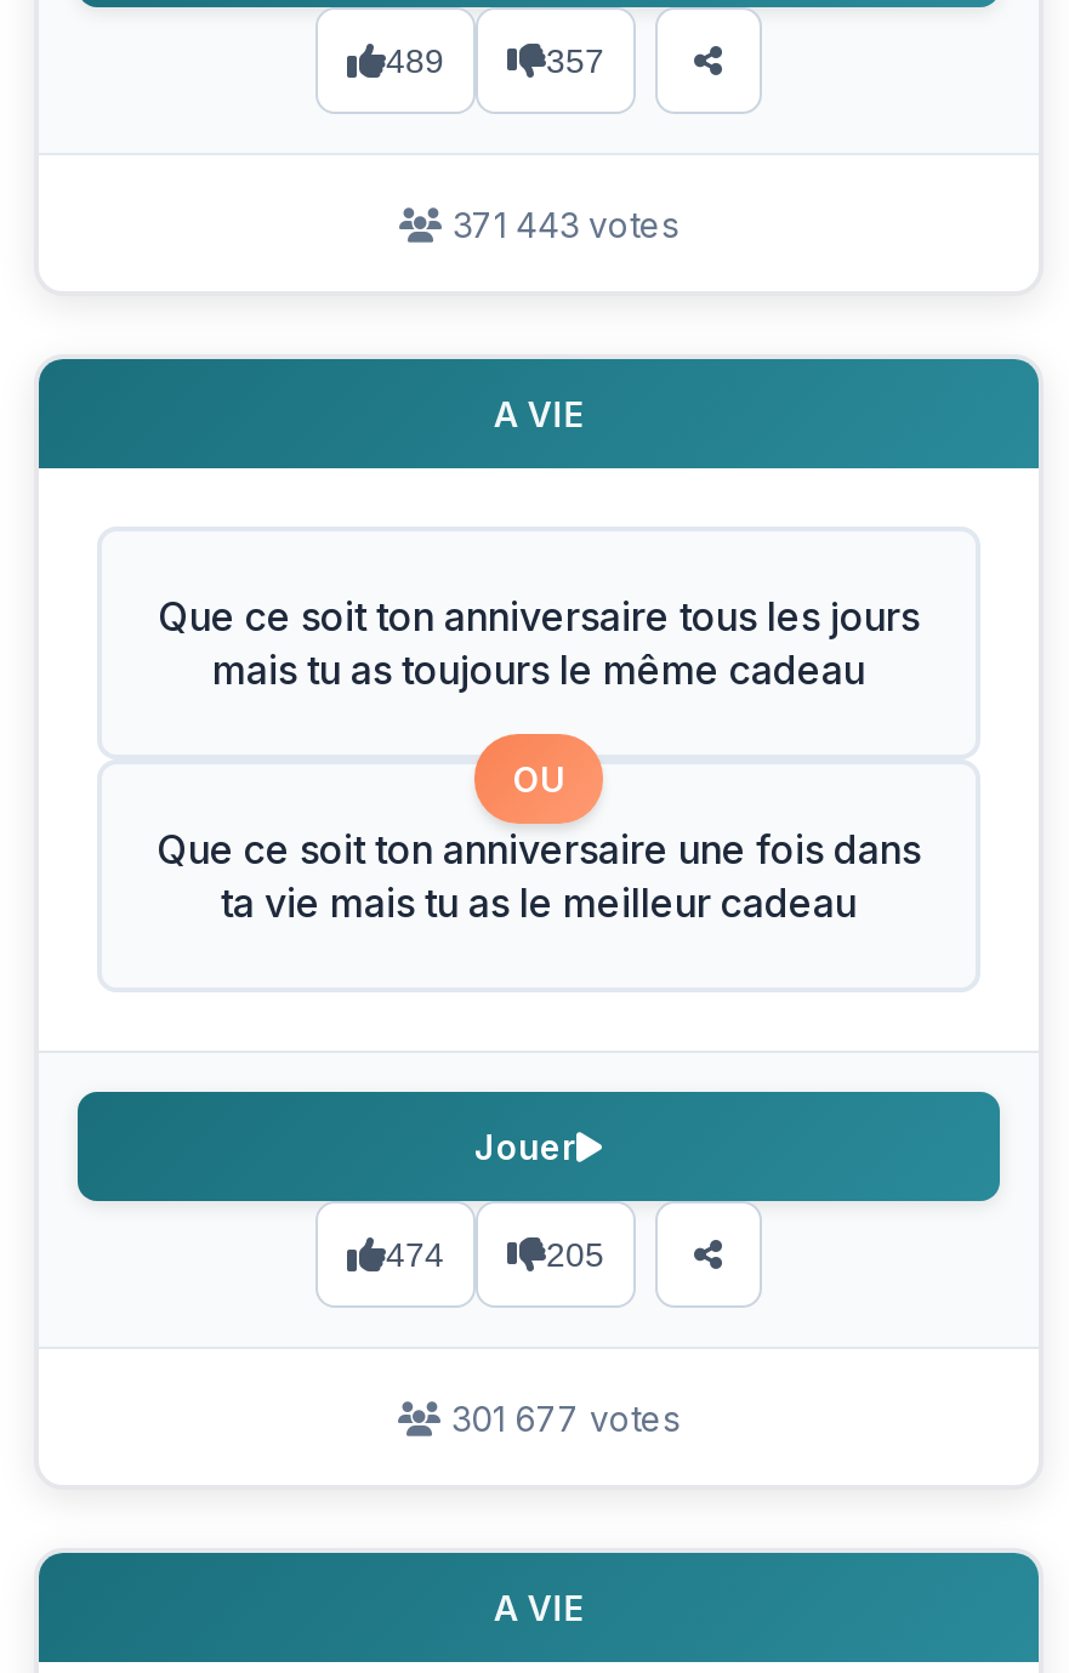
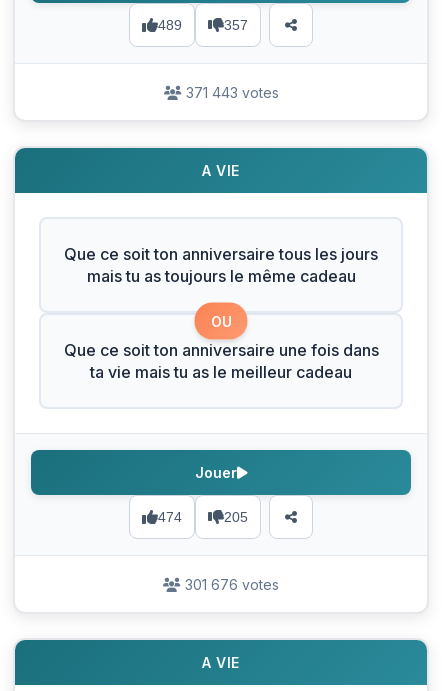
[451,1398,680,1439] 301 677 votes -> [185,576,279,593] 301 676 votes

